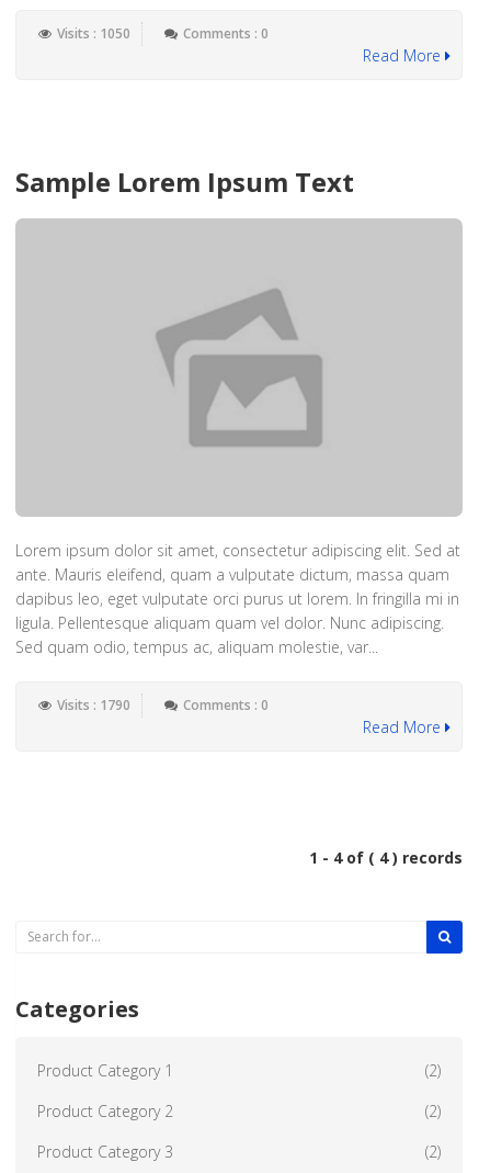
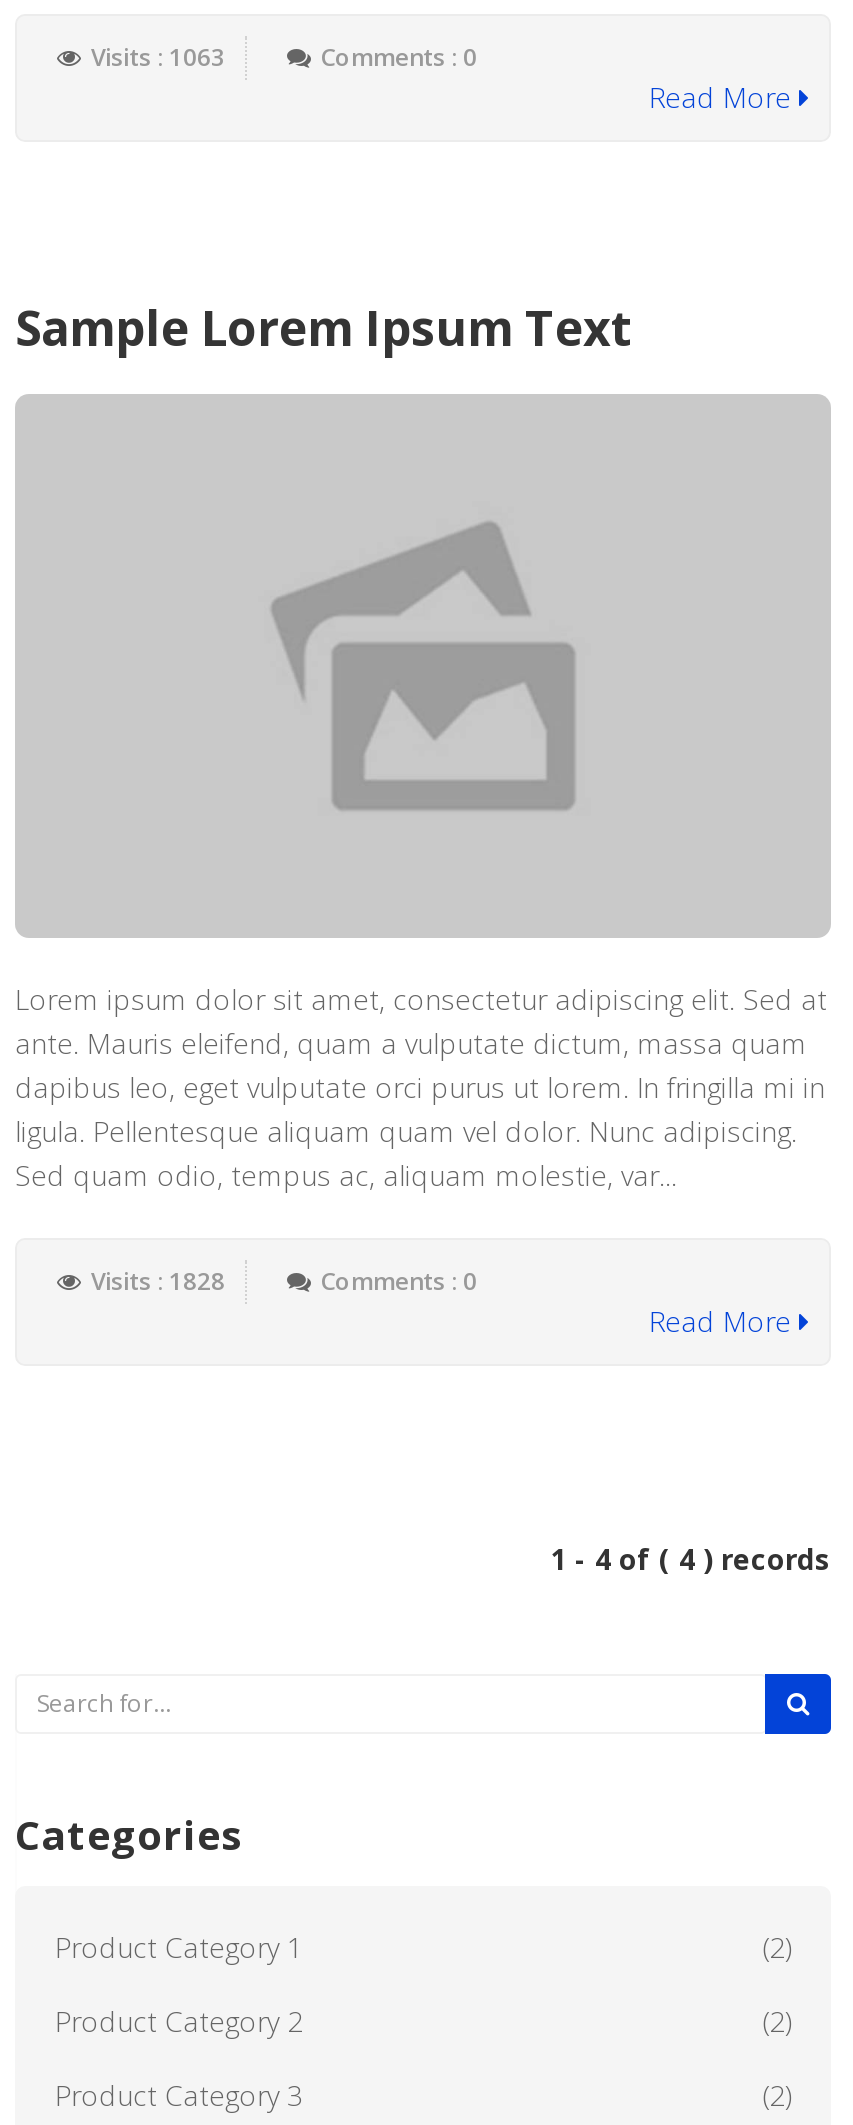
[57,24,130,42] Visits : 1050 -> [91,39,225,73] Visits : 1063
[57,695,130,714] Visits : 1790 -> [91,1263,225,1297] Visits : 1828

